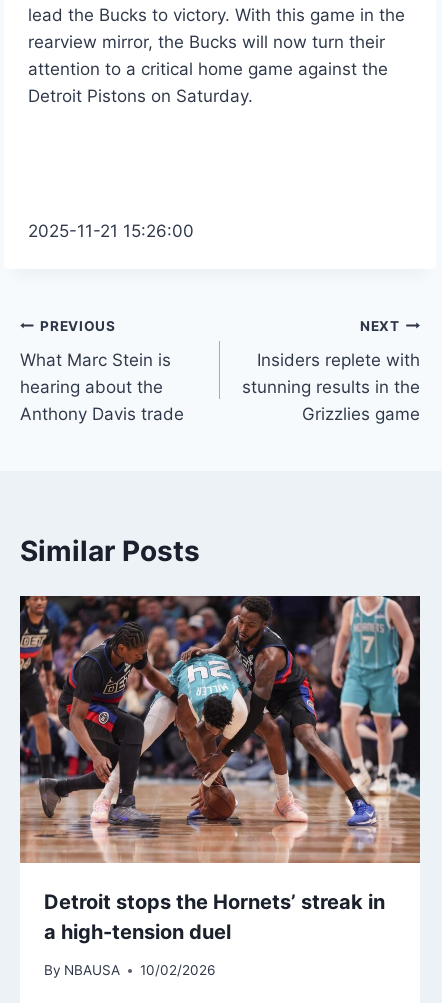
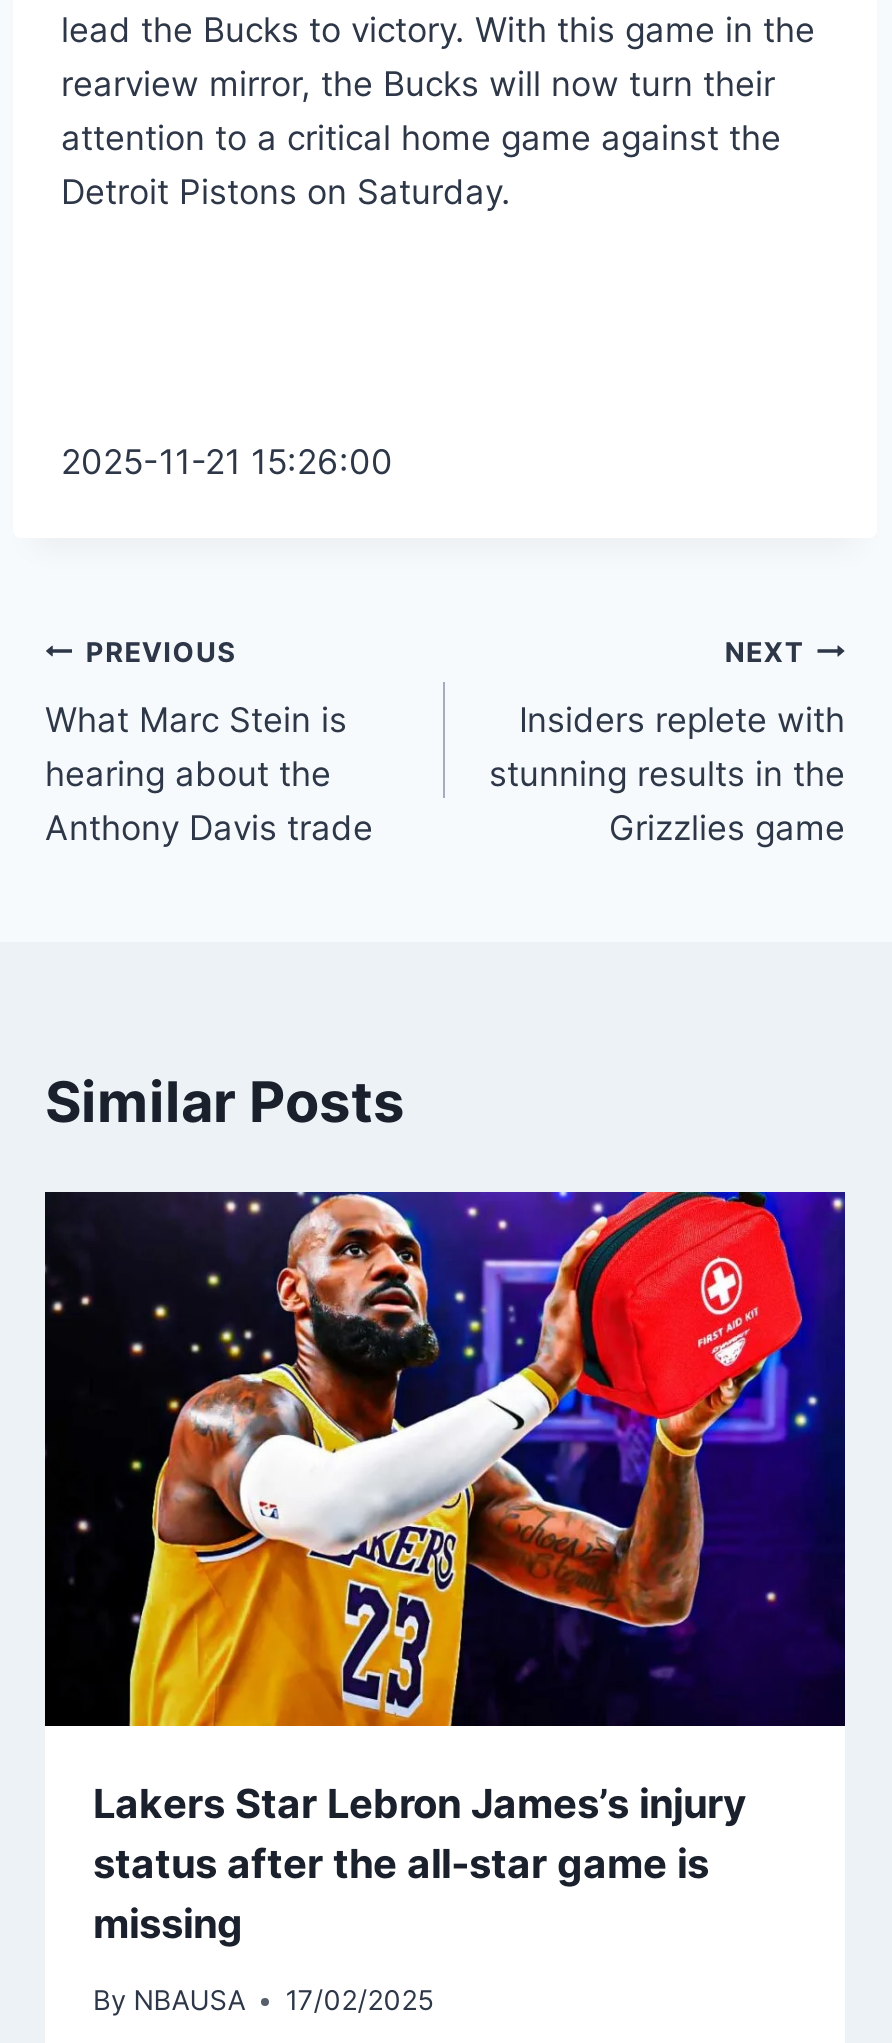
[19,595,421,944] [image] | Detroit stops the Hornets’ streak in | a high-tension duel -> [43,1190,847,1948] [image] | Lakers Star Lebron James’s injury | status after the all-star game is | missing
[44,962,215,978] By NBAUSA 10/02/2026 -> [93,1985,433,2017] By NBAUSA 17/02/2025

